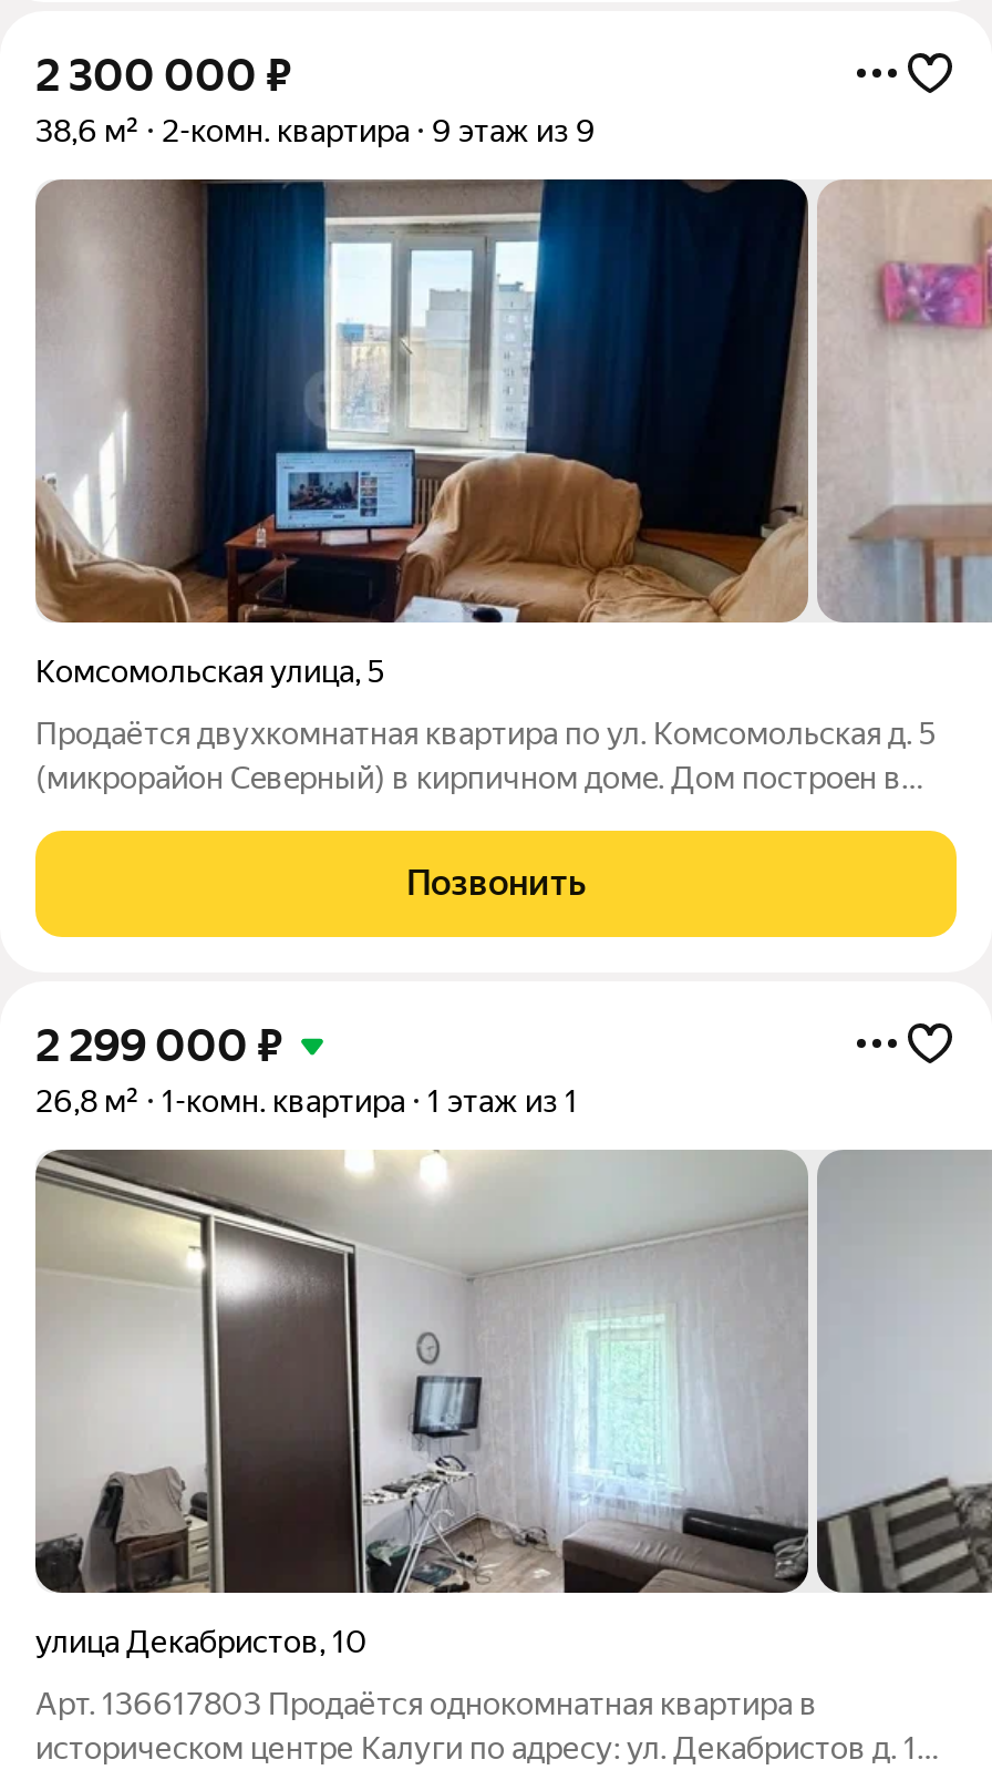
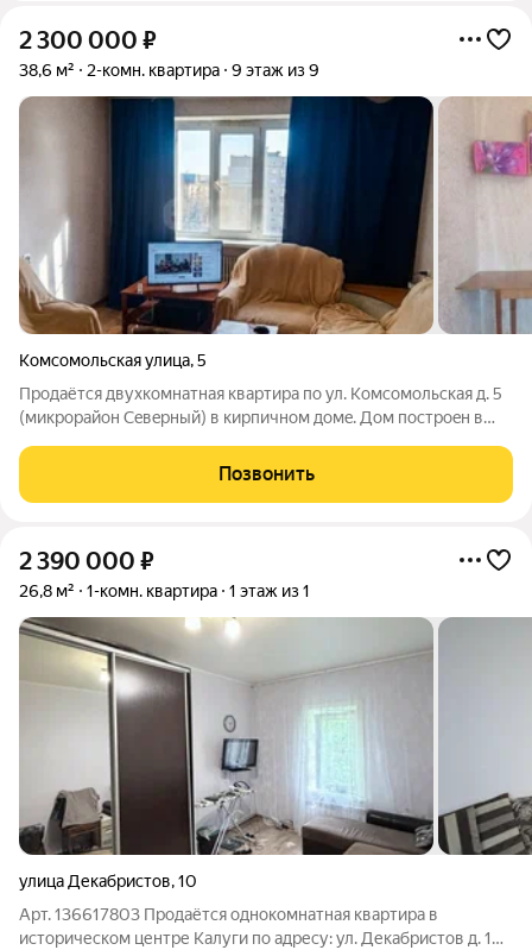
[35,1019,283,1072] 2 299 000 ₽ -> [19,547,154,575] 2 390 000 ₽

